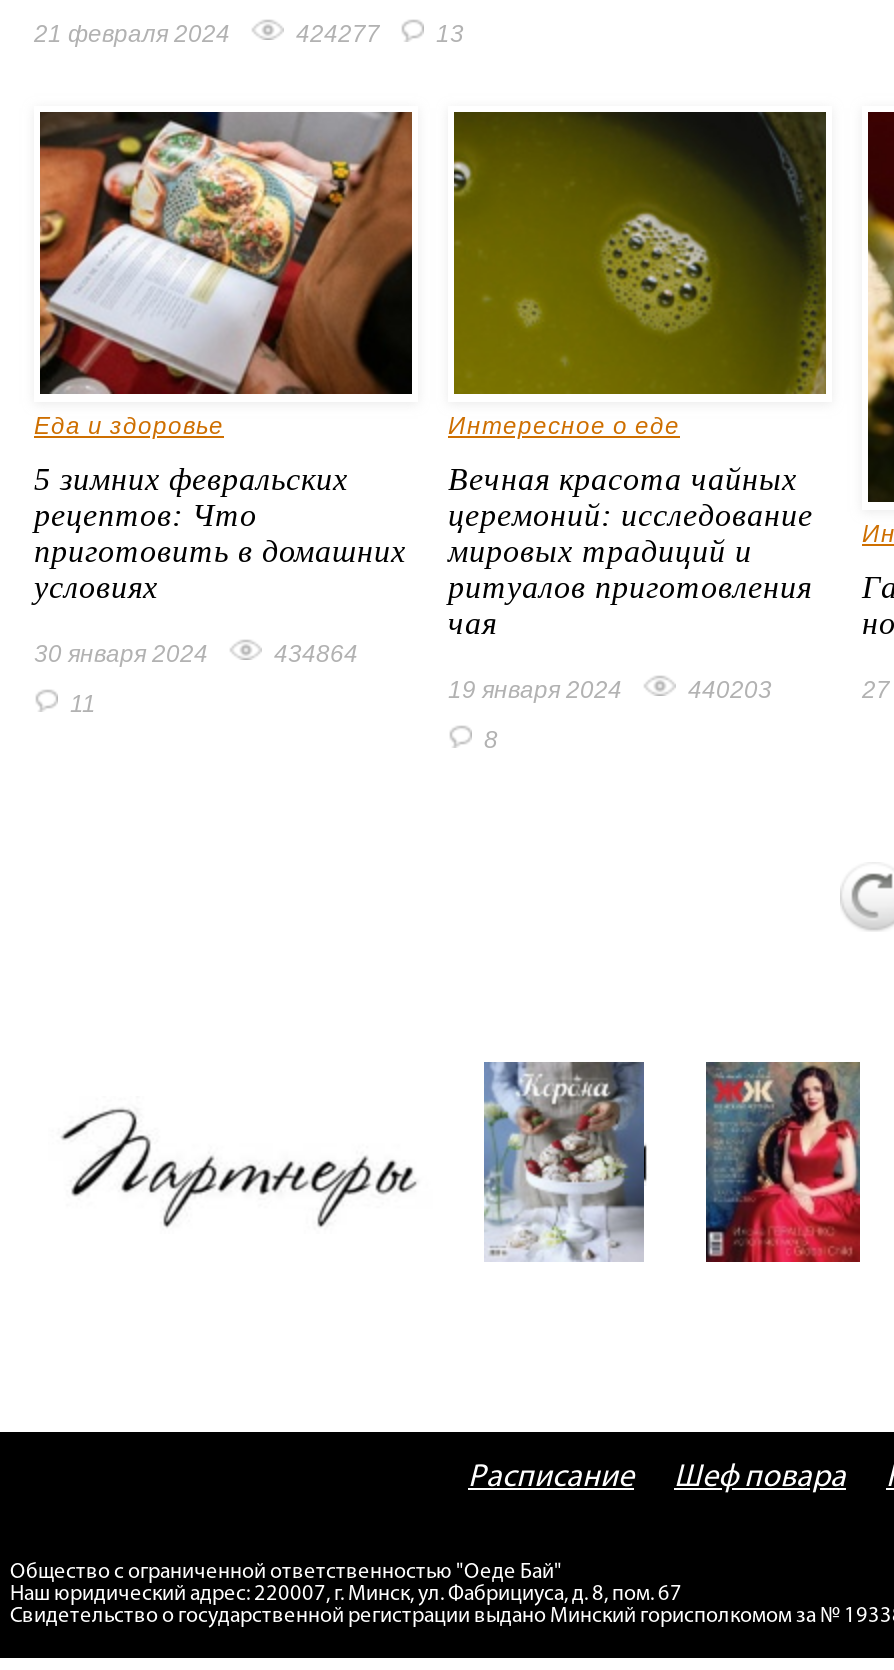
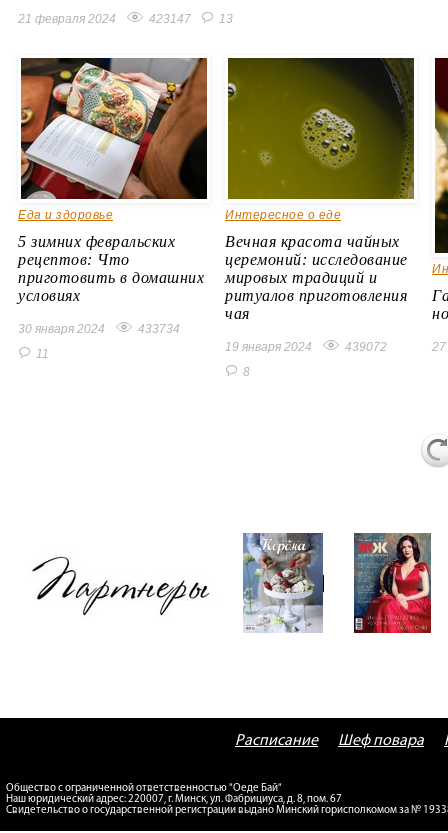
[296,20,464,48] 424277 13 -> [149,12,233,26] 423147 13
[274,640,358,668] 434864 -> [138,322,180,336] 433734
[688,676,772,704] 440203 -> [345,340,387,354] 439072

